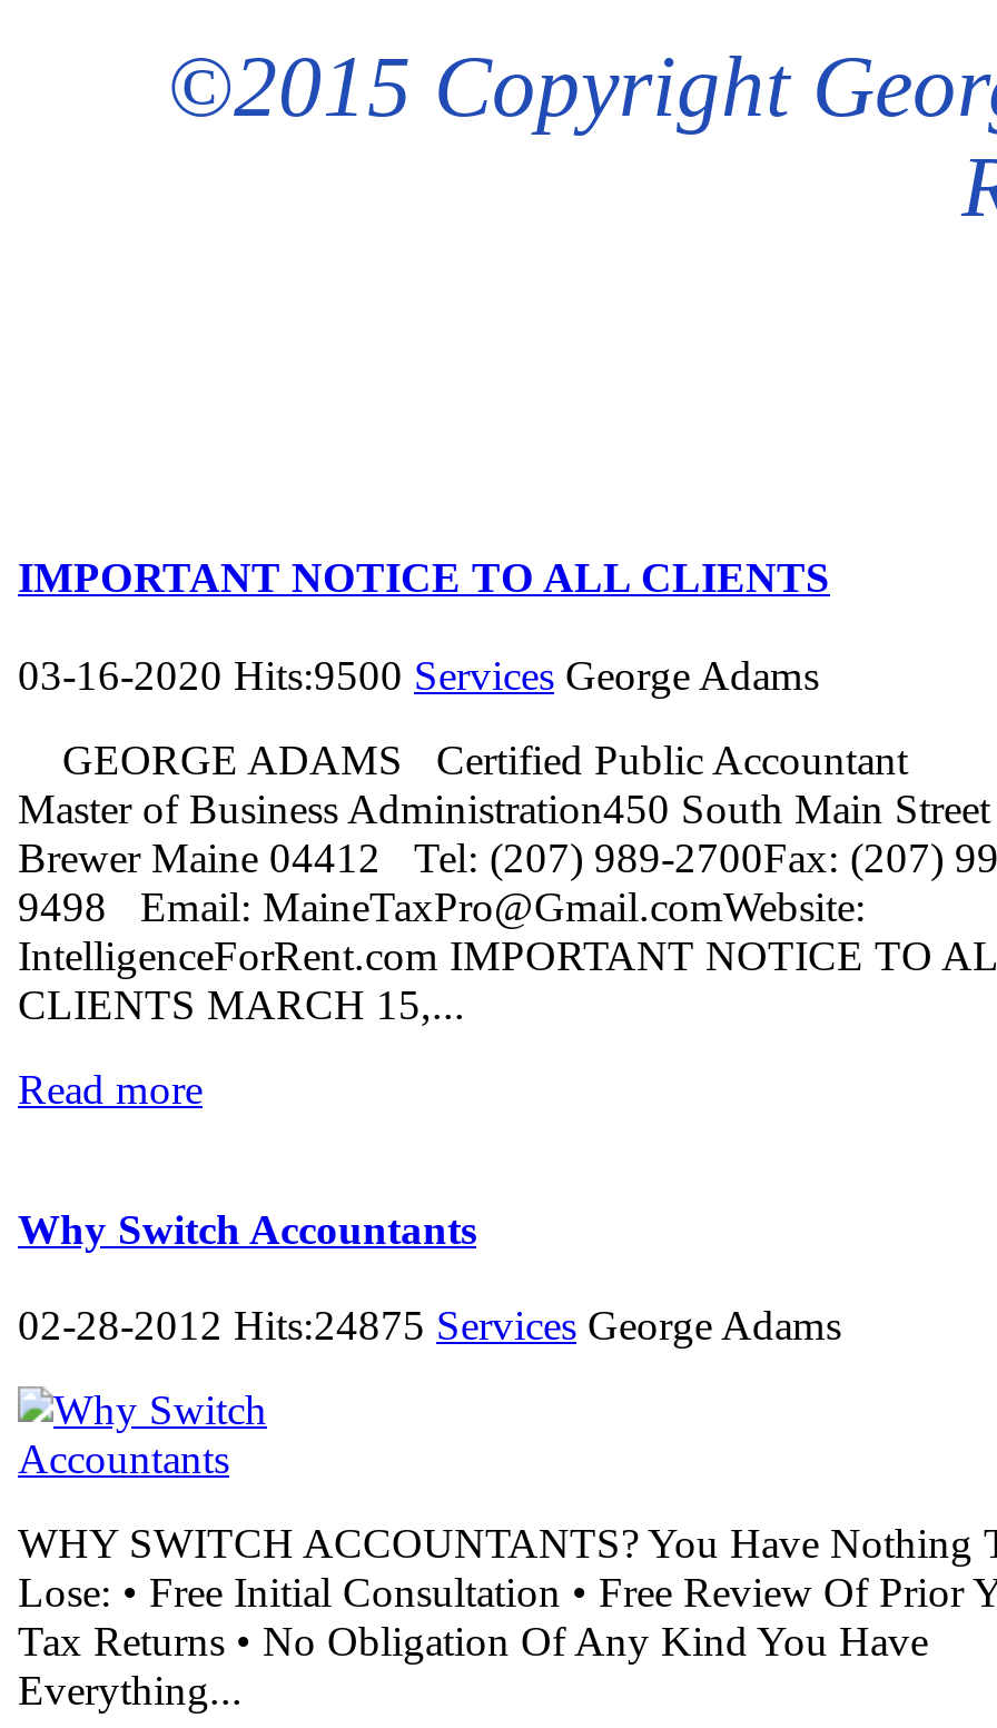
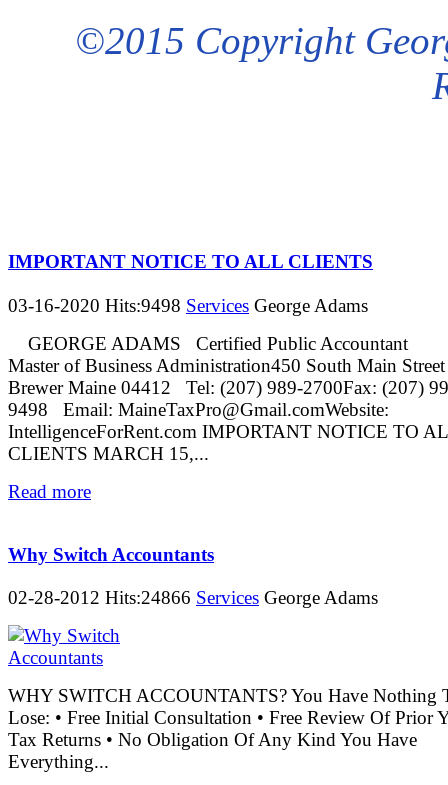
[18,651,819,698] 03-16-2020 Hits:9500 Services George Adams -> [8,294,368,315] 03-16-2020 Hits:9498 Services George Adams
[18,1302,841,1349] 02-28-2012 Hits:24875 Services George Adams -> [8,587,378,608] 02-28-2012 Hits:24866 Services George Adams

